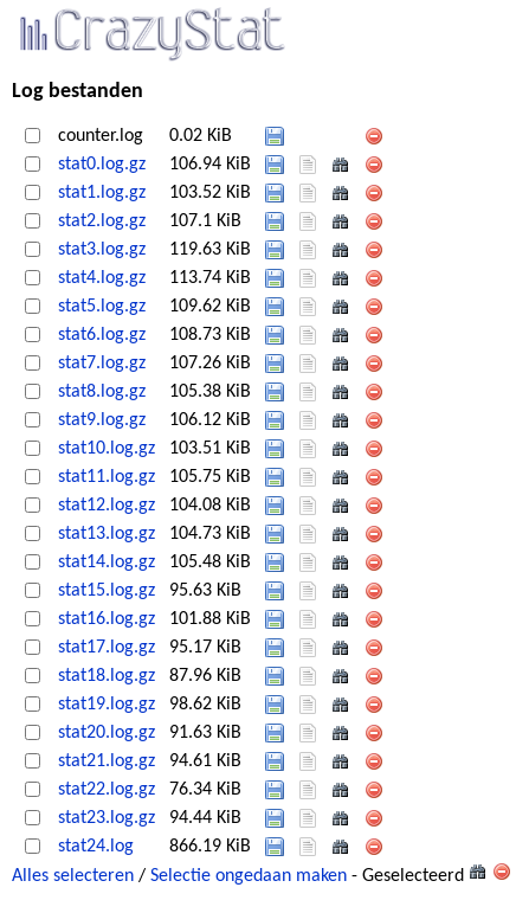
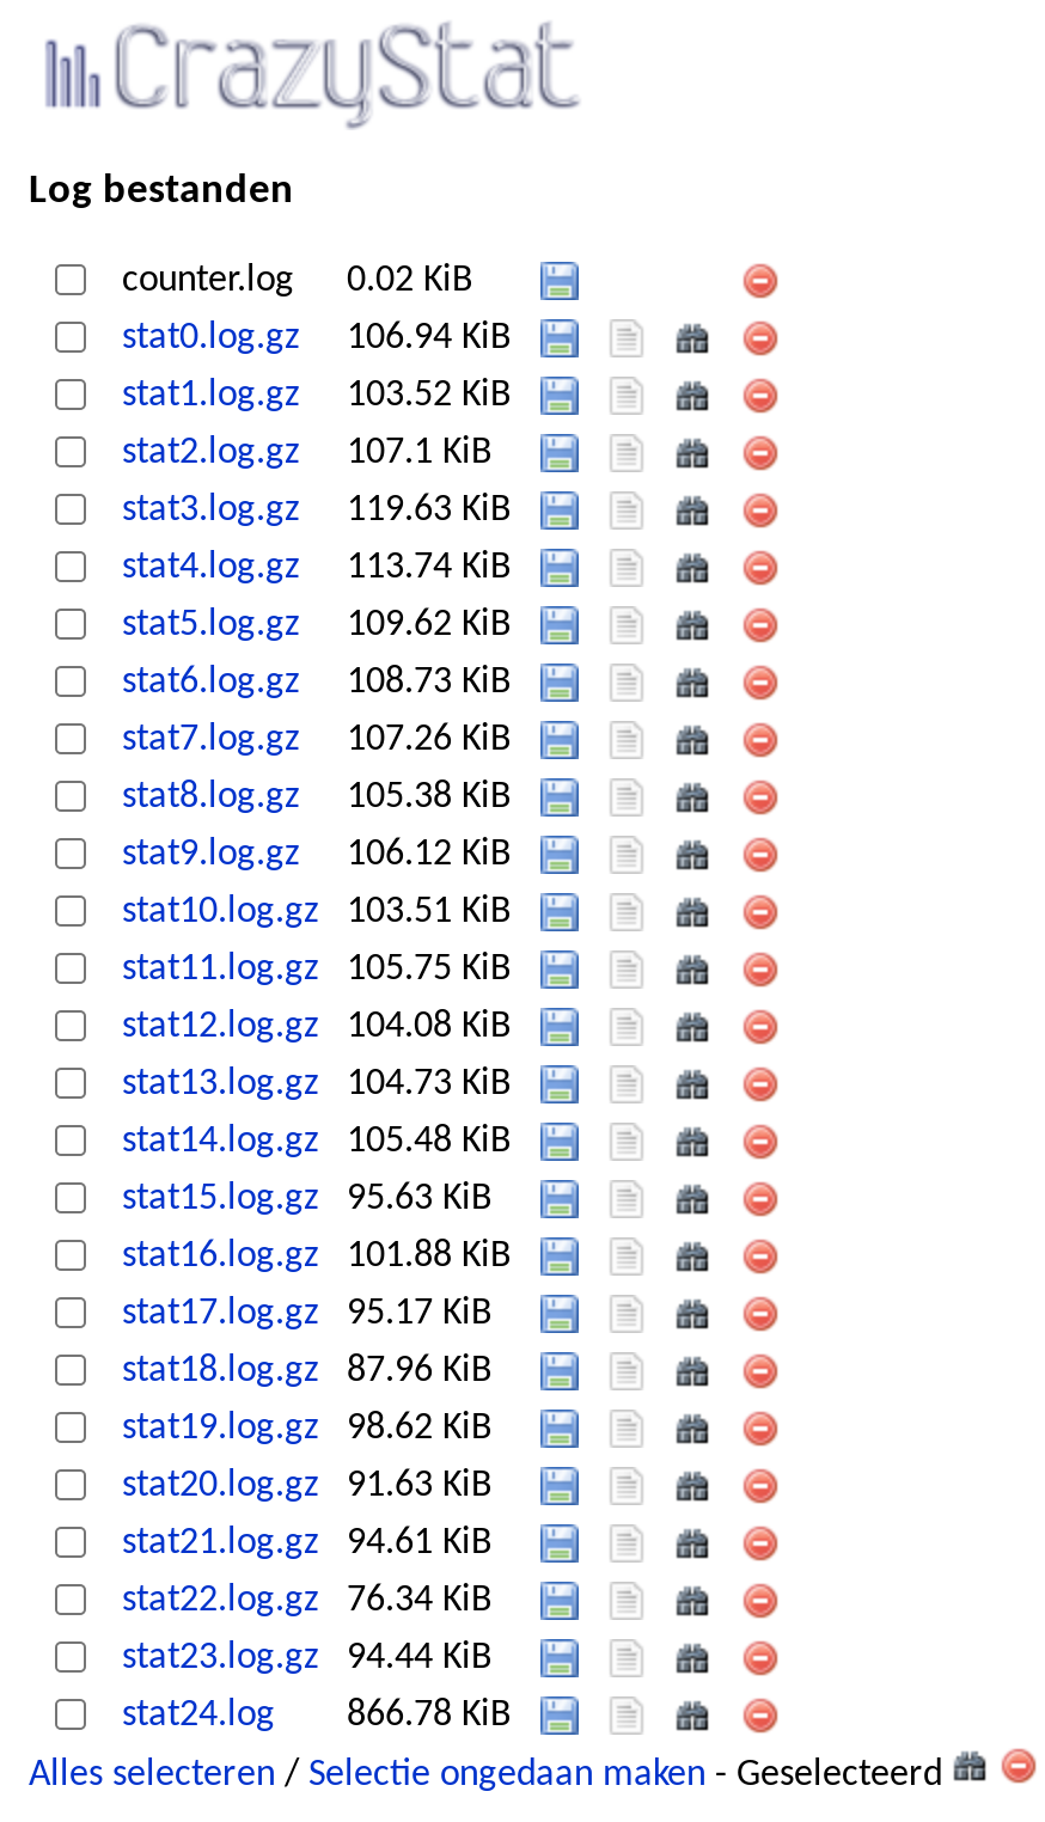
[58,837,251,856] stat24.log 866.19 KiB -> [122,1697,512,1735] stat24.log 866.78 KiB

